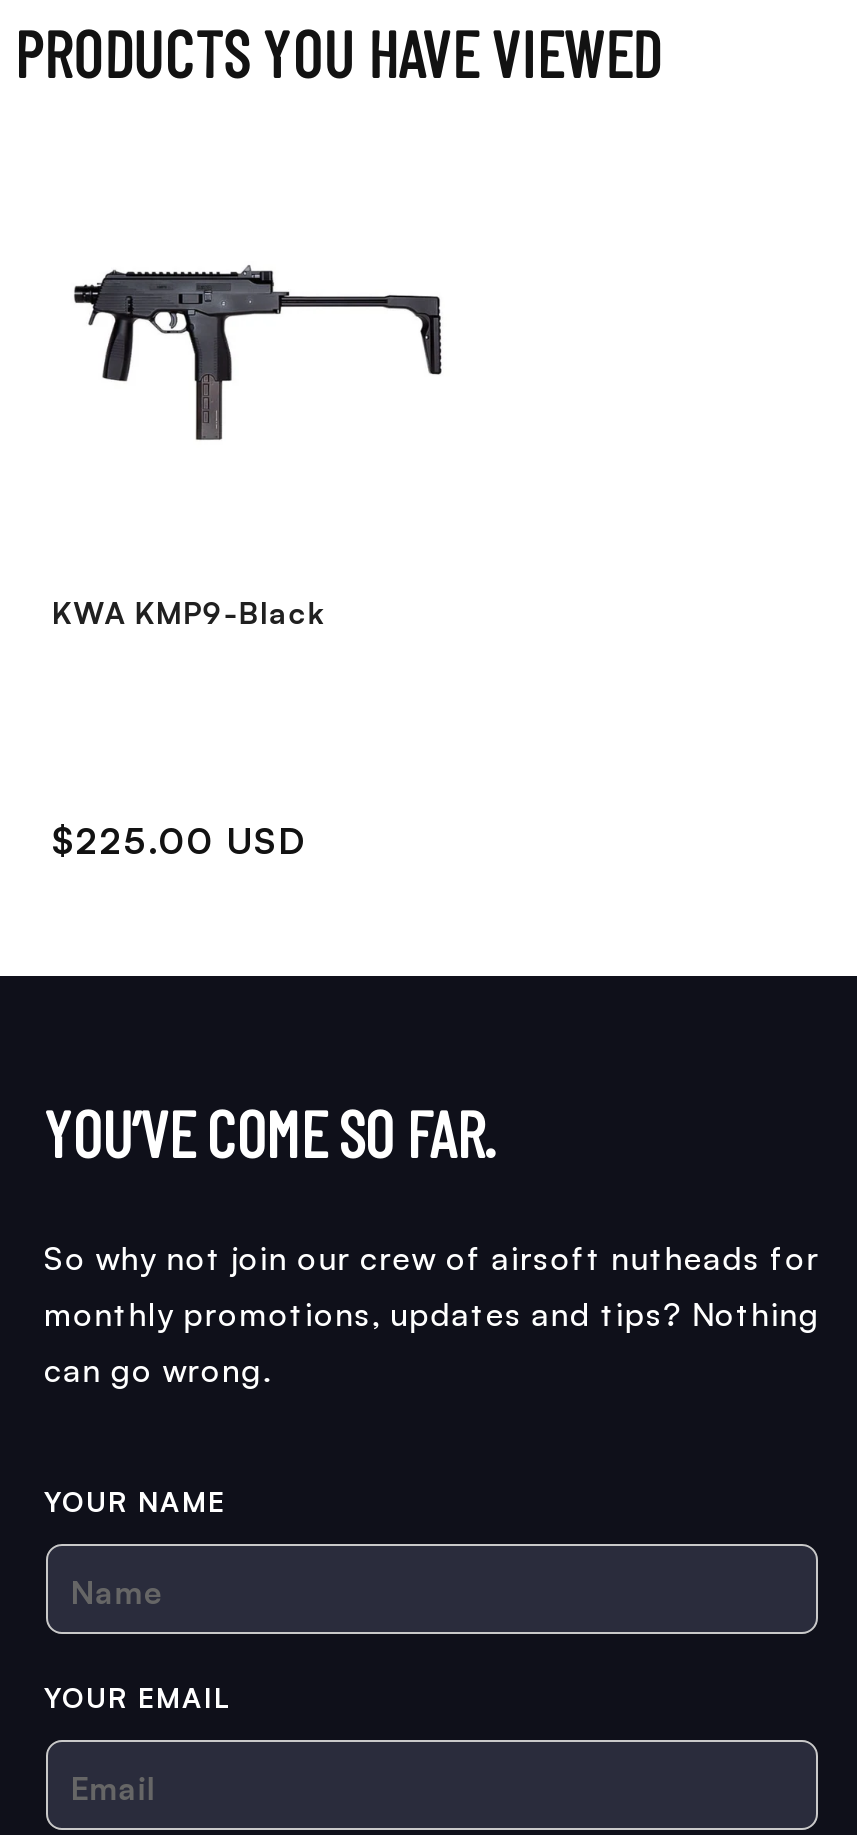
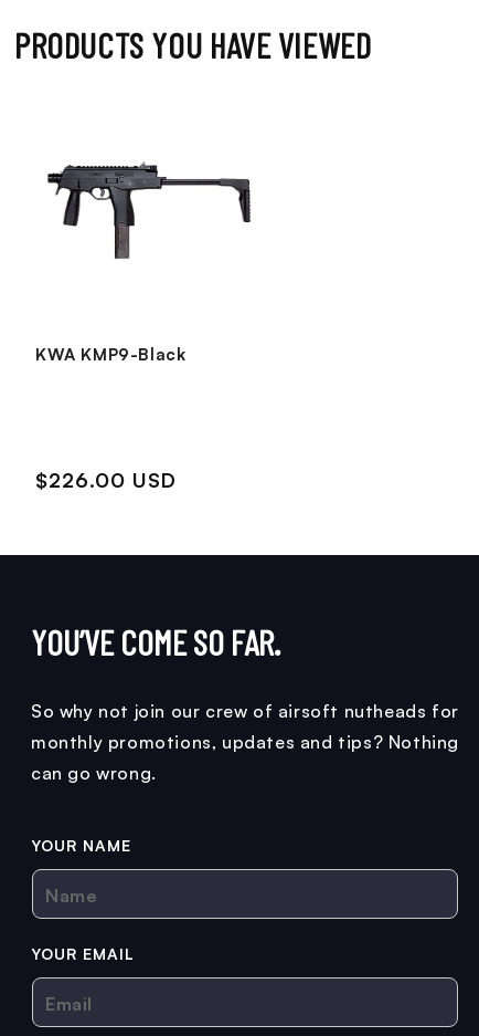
[52,818,306,862] $225.00 USD -> [35,467,177,492] $226.00 USD

